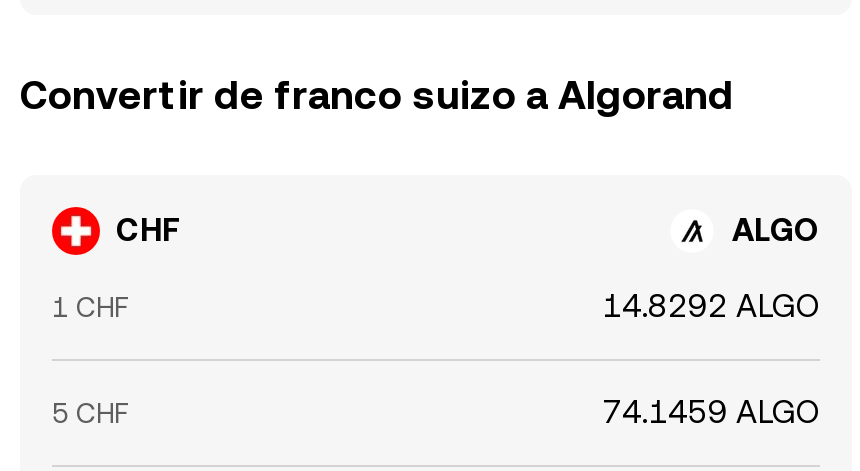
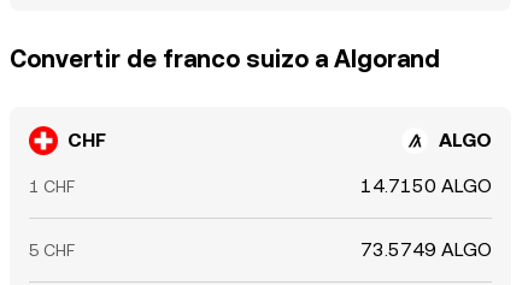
[602,287,820,325] 14.8292 ALGO -> [360,174,492,197] 14.7150 ALGO
[602,393,820,431] 74.1459 ALGO -> [360,238,492,261] 73.5749 ALGO

